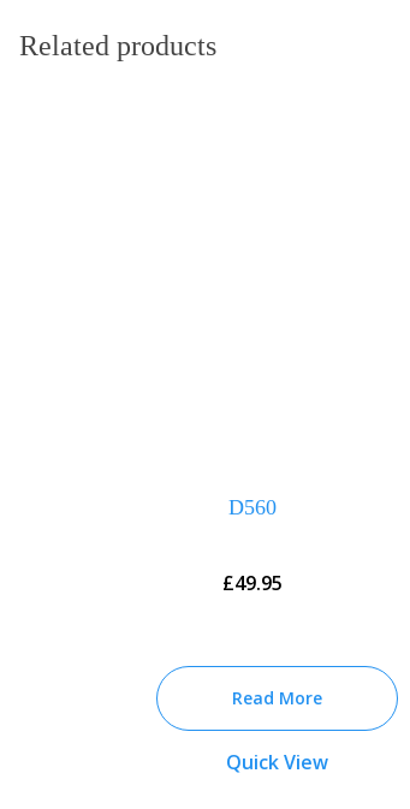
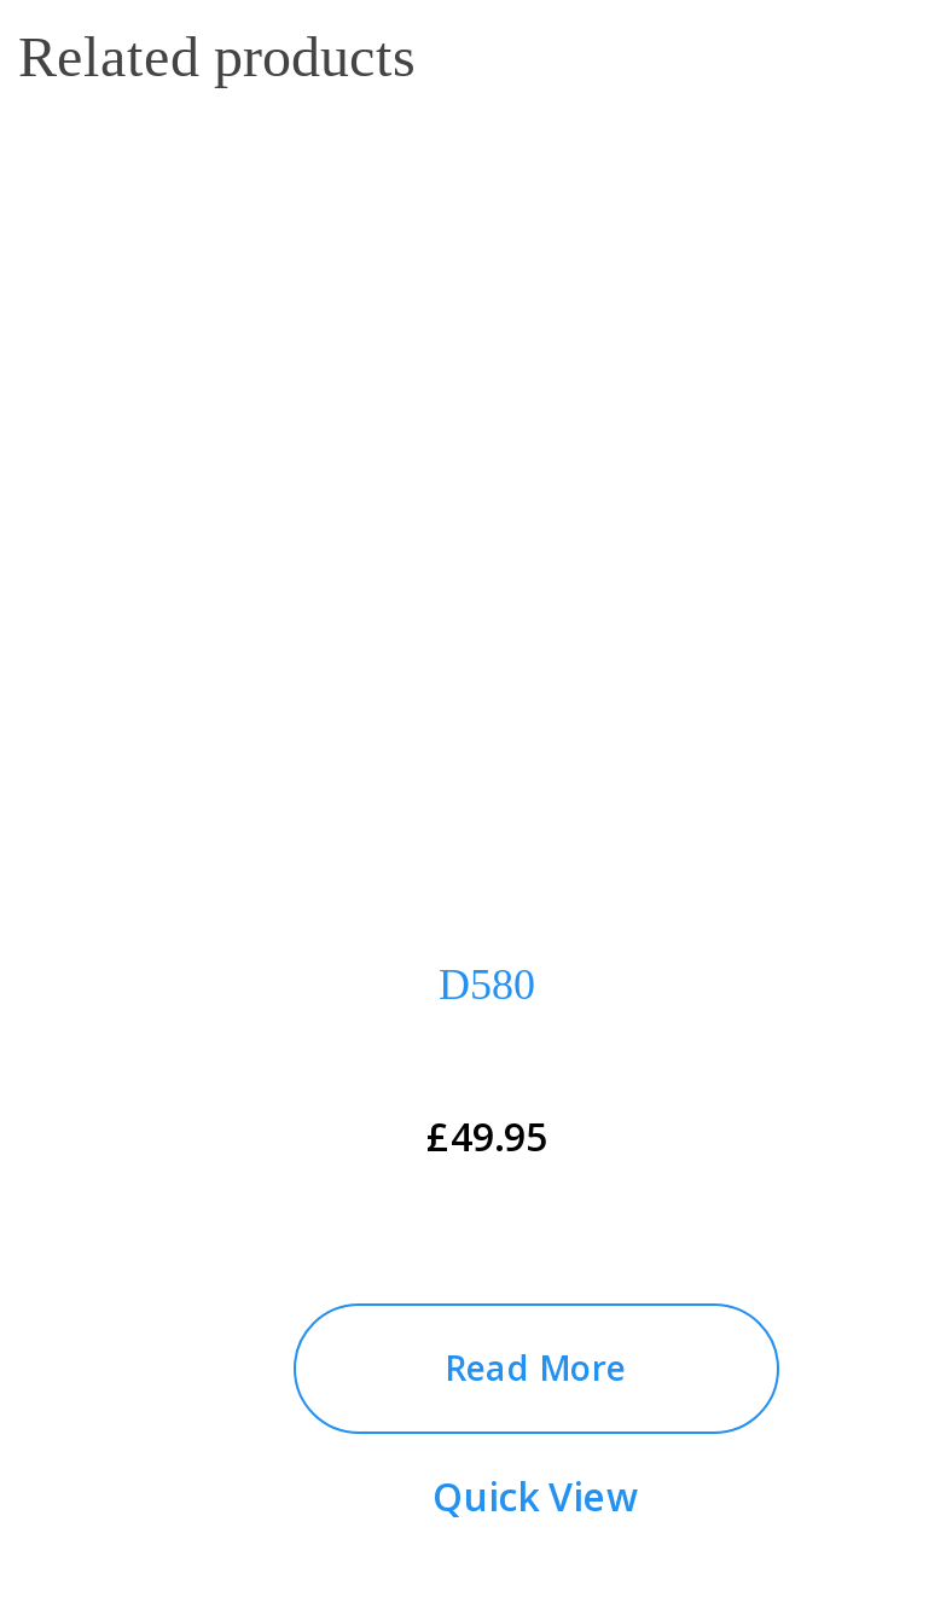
[228,495,277,519] D560 -> [439,960,535,1009] D580

